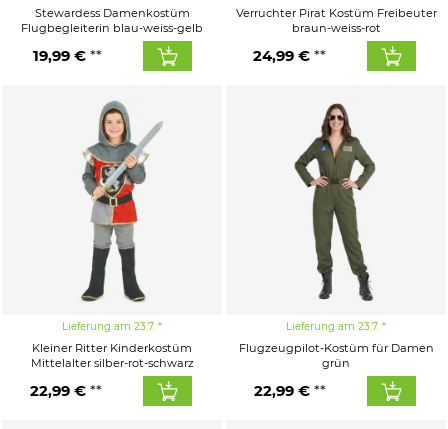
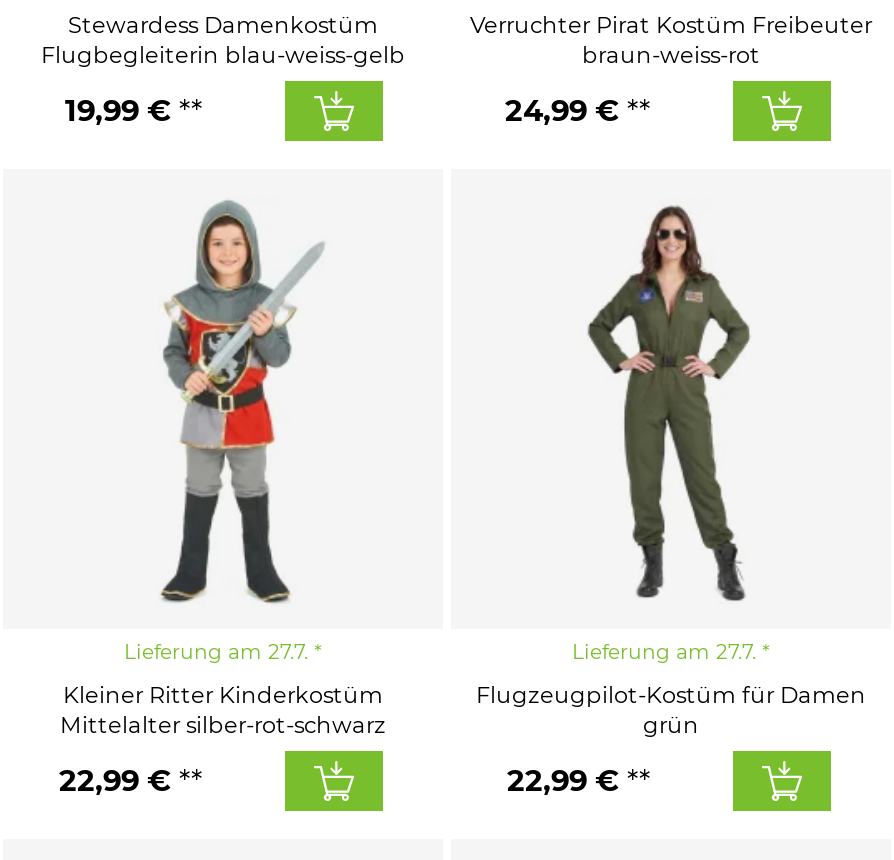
[62,320,155,333] Lieferung am 23.7. -> [124,639,308,665] Lieferung am 27.7.
[286,320,379,333] Lieferung am 23.7. -> [572,639,756,665] Lieferung am 27.7.

